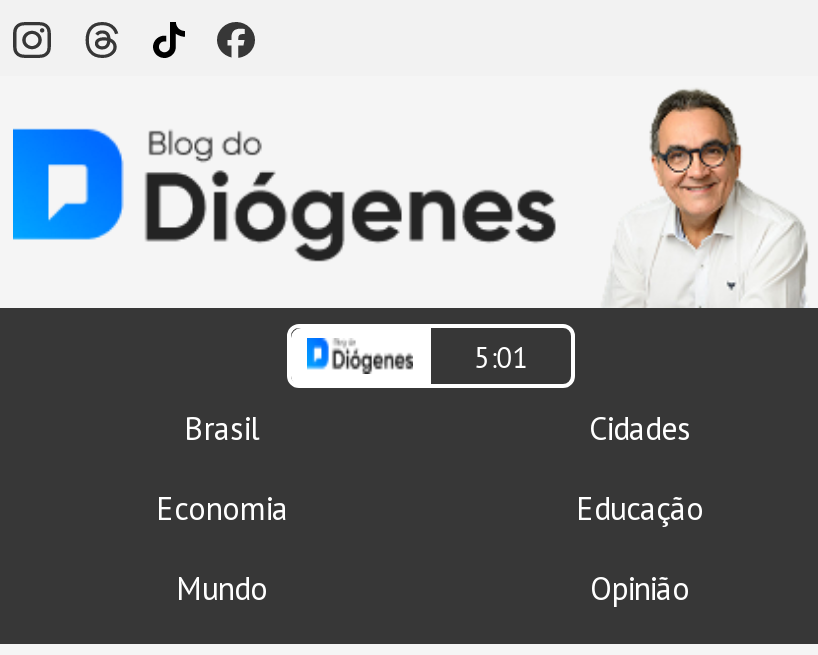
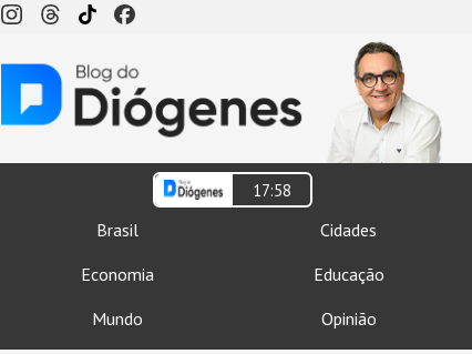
[475,338,529,376] 5:01 -> [252,180,291,201] 17:58

